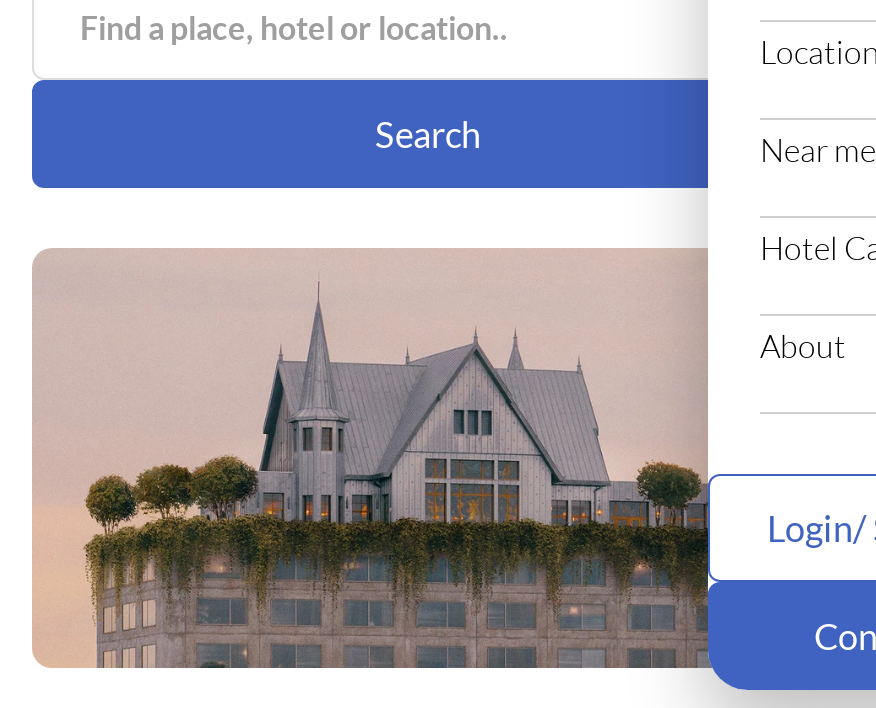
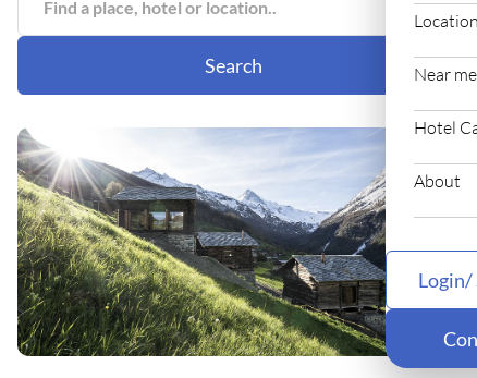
[32,248,710,670] [image] -> [16,127,388,357] [image]

